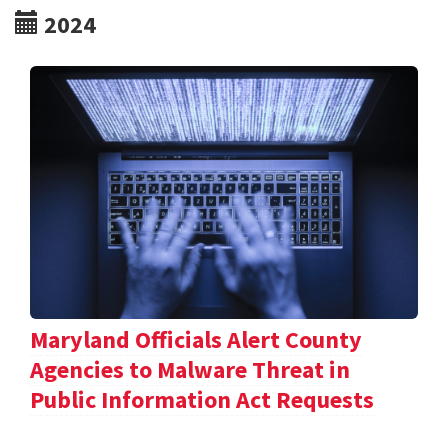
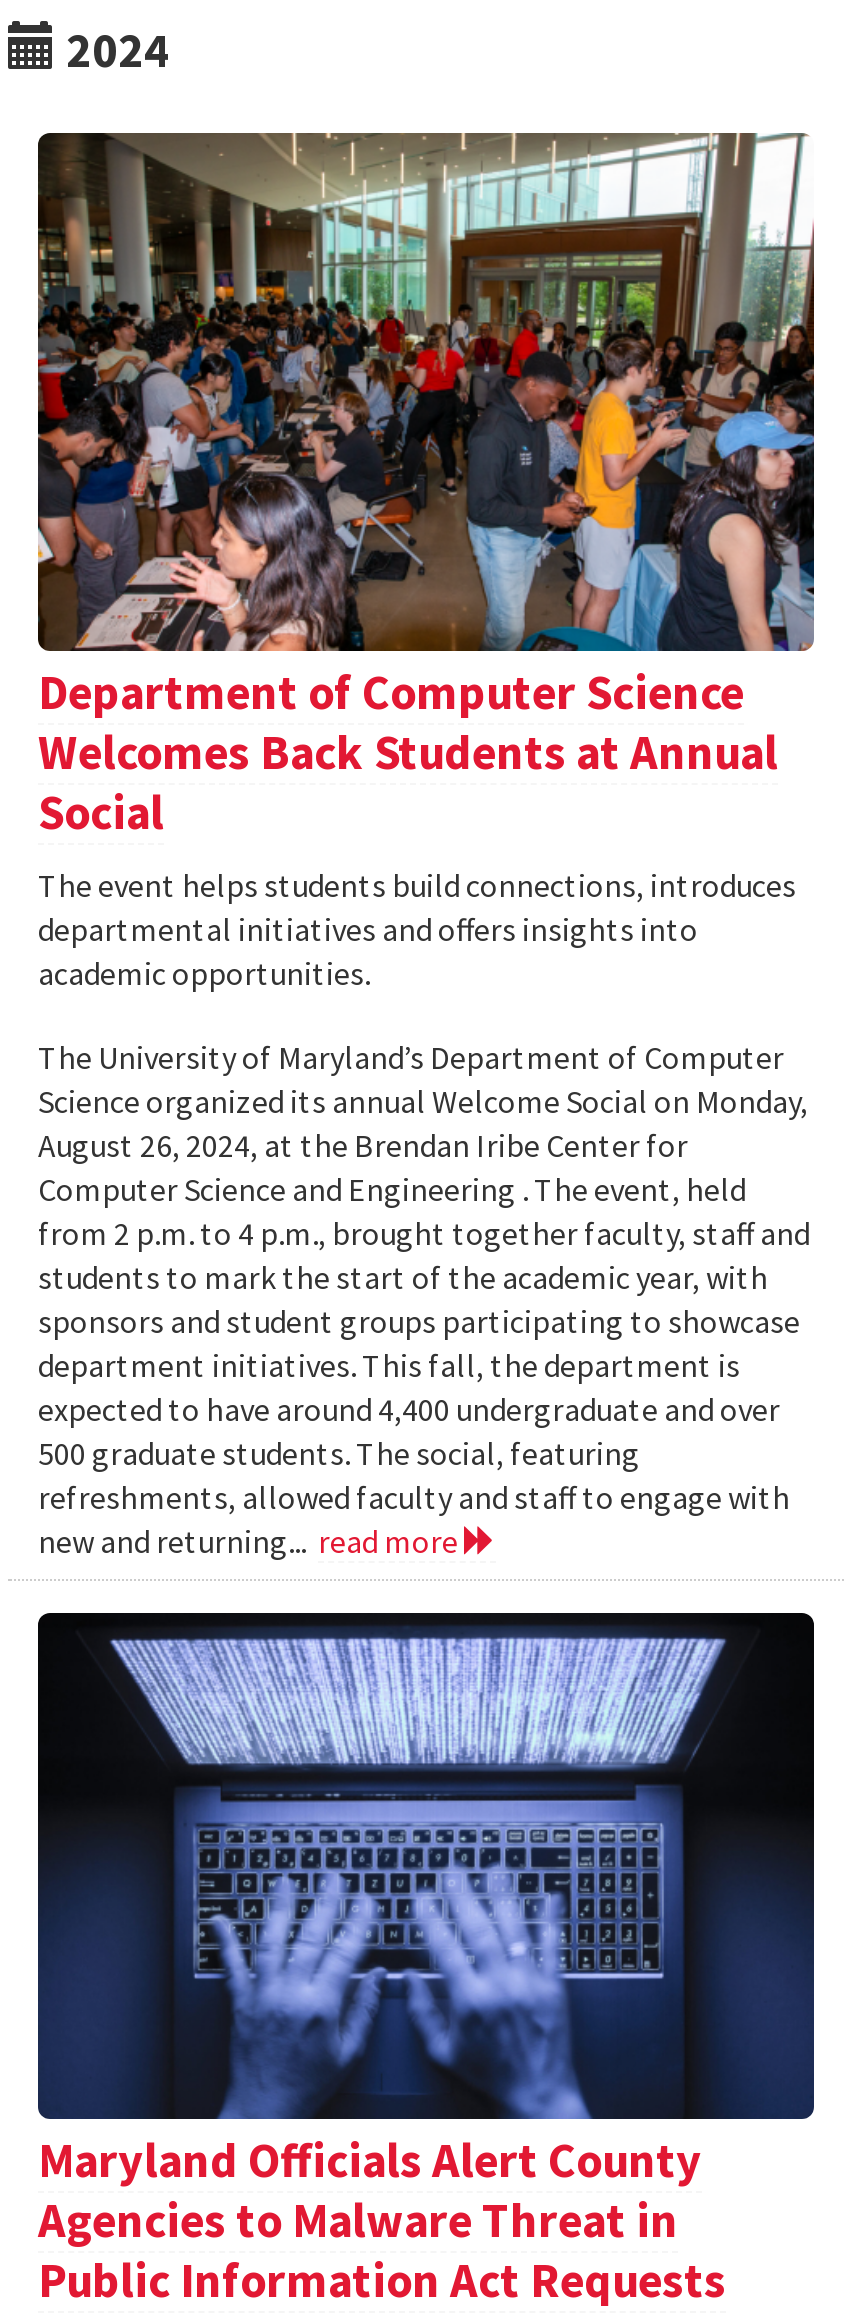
none -> [36,131,816,1560] [image] | Department of Computer Science | Welcomes Back Students at Annual | Social | The event helps students build connections, introduces | departmental initiatives and offers insights into | academic opportunities. | The University of Maryland’s Department of Computer | Science organized its annual Welcome Social on Monday, | August 26, 2024, at the Brendan Iribe Center for | Computer Science and Engineering . The event, held | from 2 p.m. to 4 p.m., brought together faculty, staff and | students to mark the start of the academic year, with | sponsors and student groups participating to showcase | department initiatives. This fall, the department is | expected to have around 4,400 undergraduate and over | 500 graduate students. The social, featuring | refreshments, allowed faculty and staff to engage with | new and returning... read more

